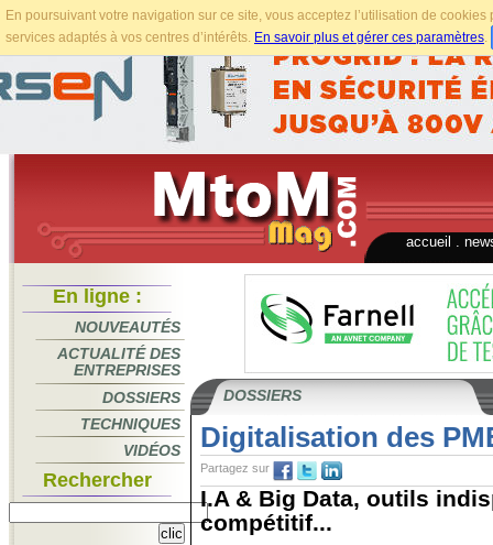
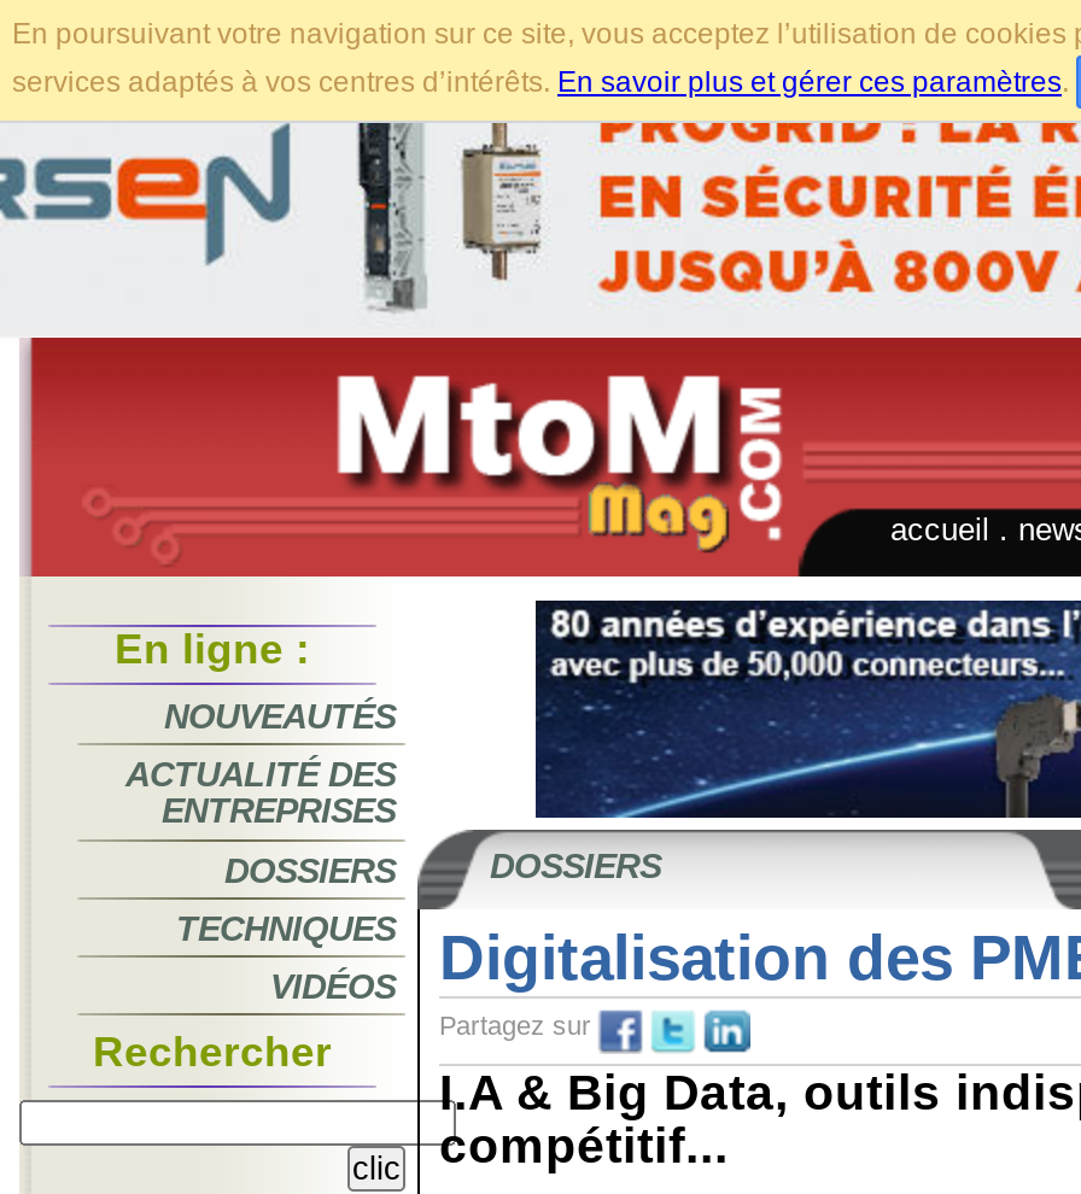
[244,274,490,373] [image] -> [533,598,1074,820] [image]

